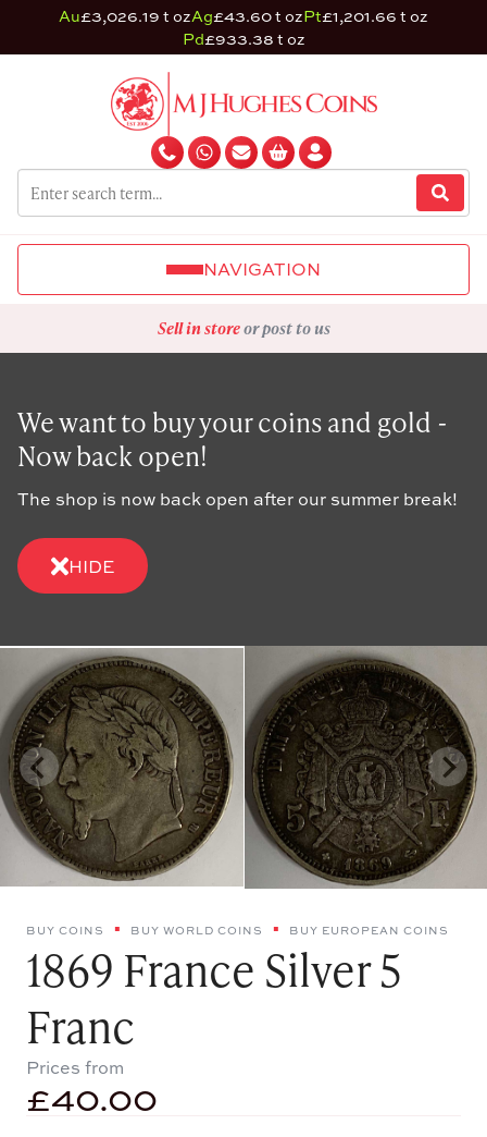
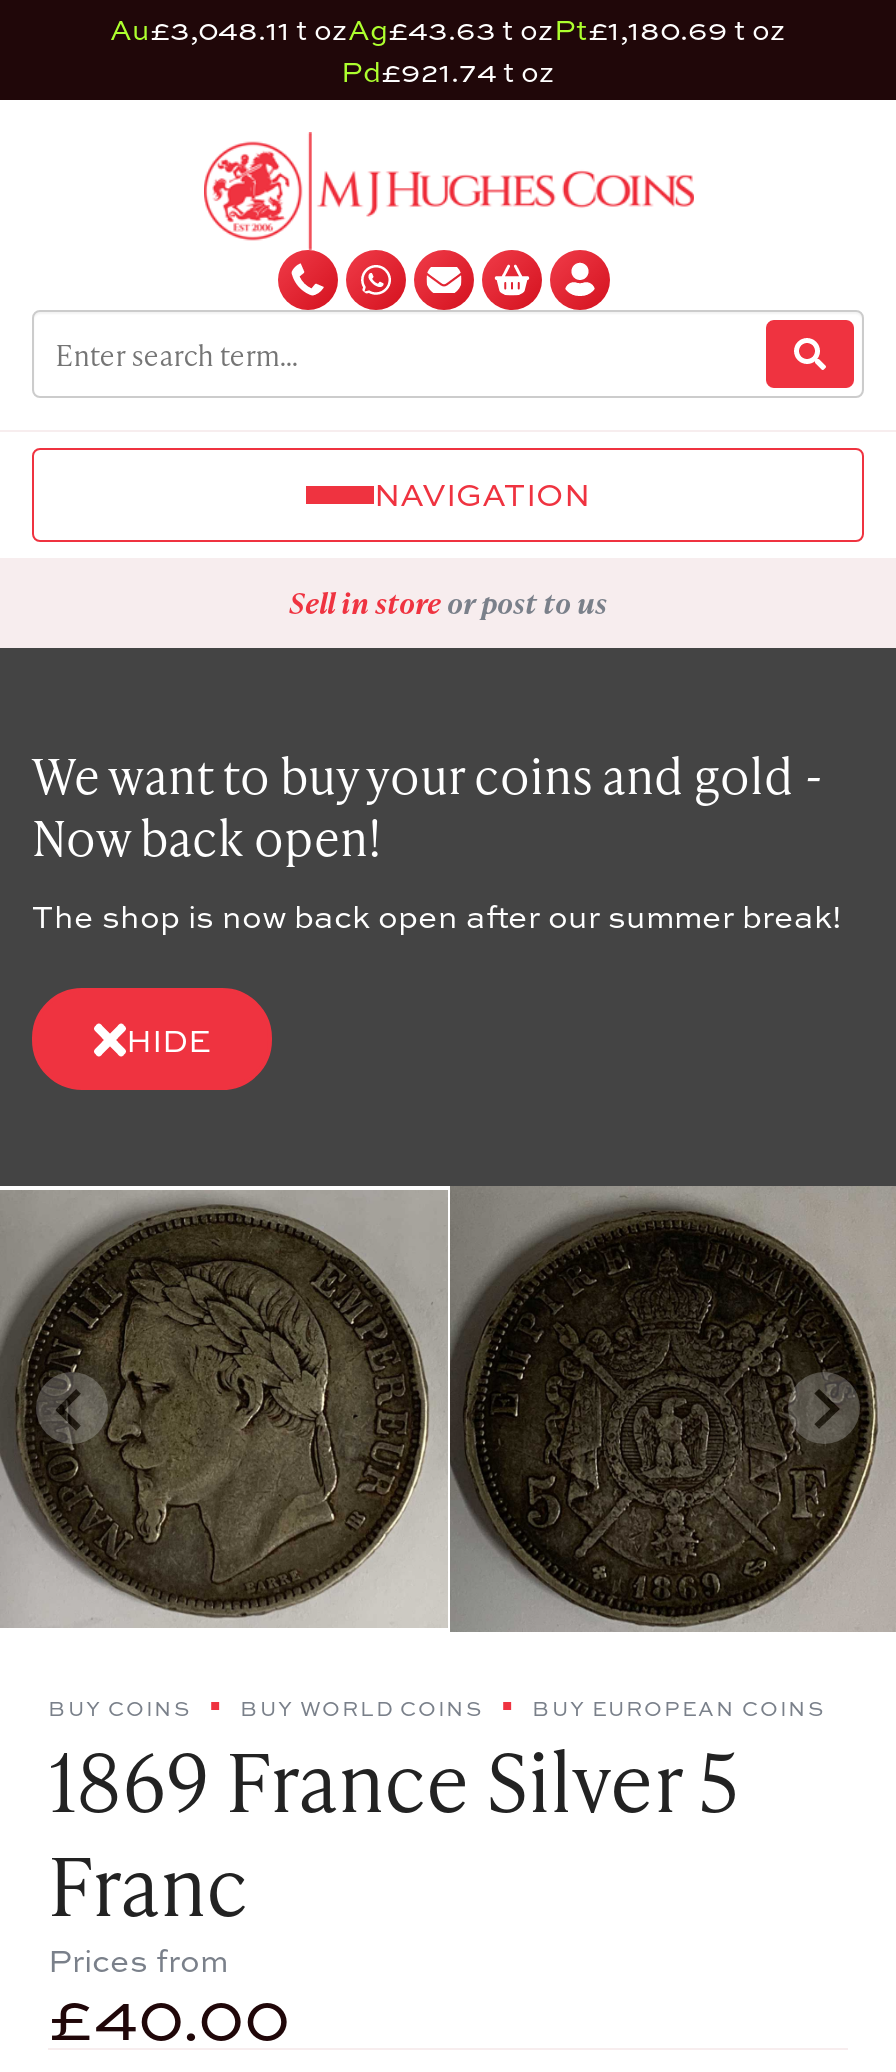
[59,5,428,26] Au£3,026.19 t ozAg£43.60 t ozPt£1,201.66 t oz -> [110,10,786,48] Au£3,048.11 t ozAg£43.63 t ozPt£1,180.69 t oz
[182,28,305,49] Pd£933.38 t oz -> [341,52,555,90] Pd£921.74 t oz

